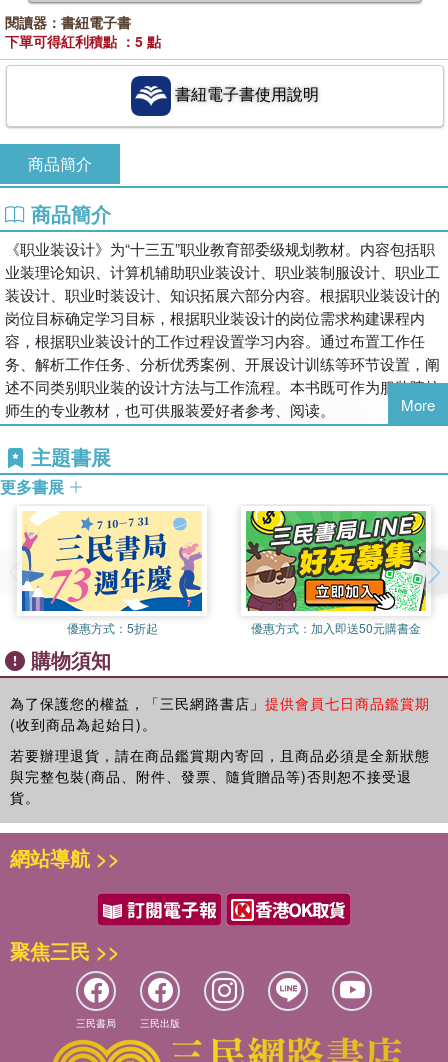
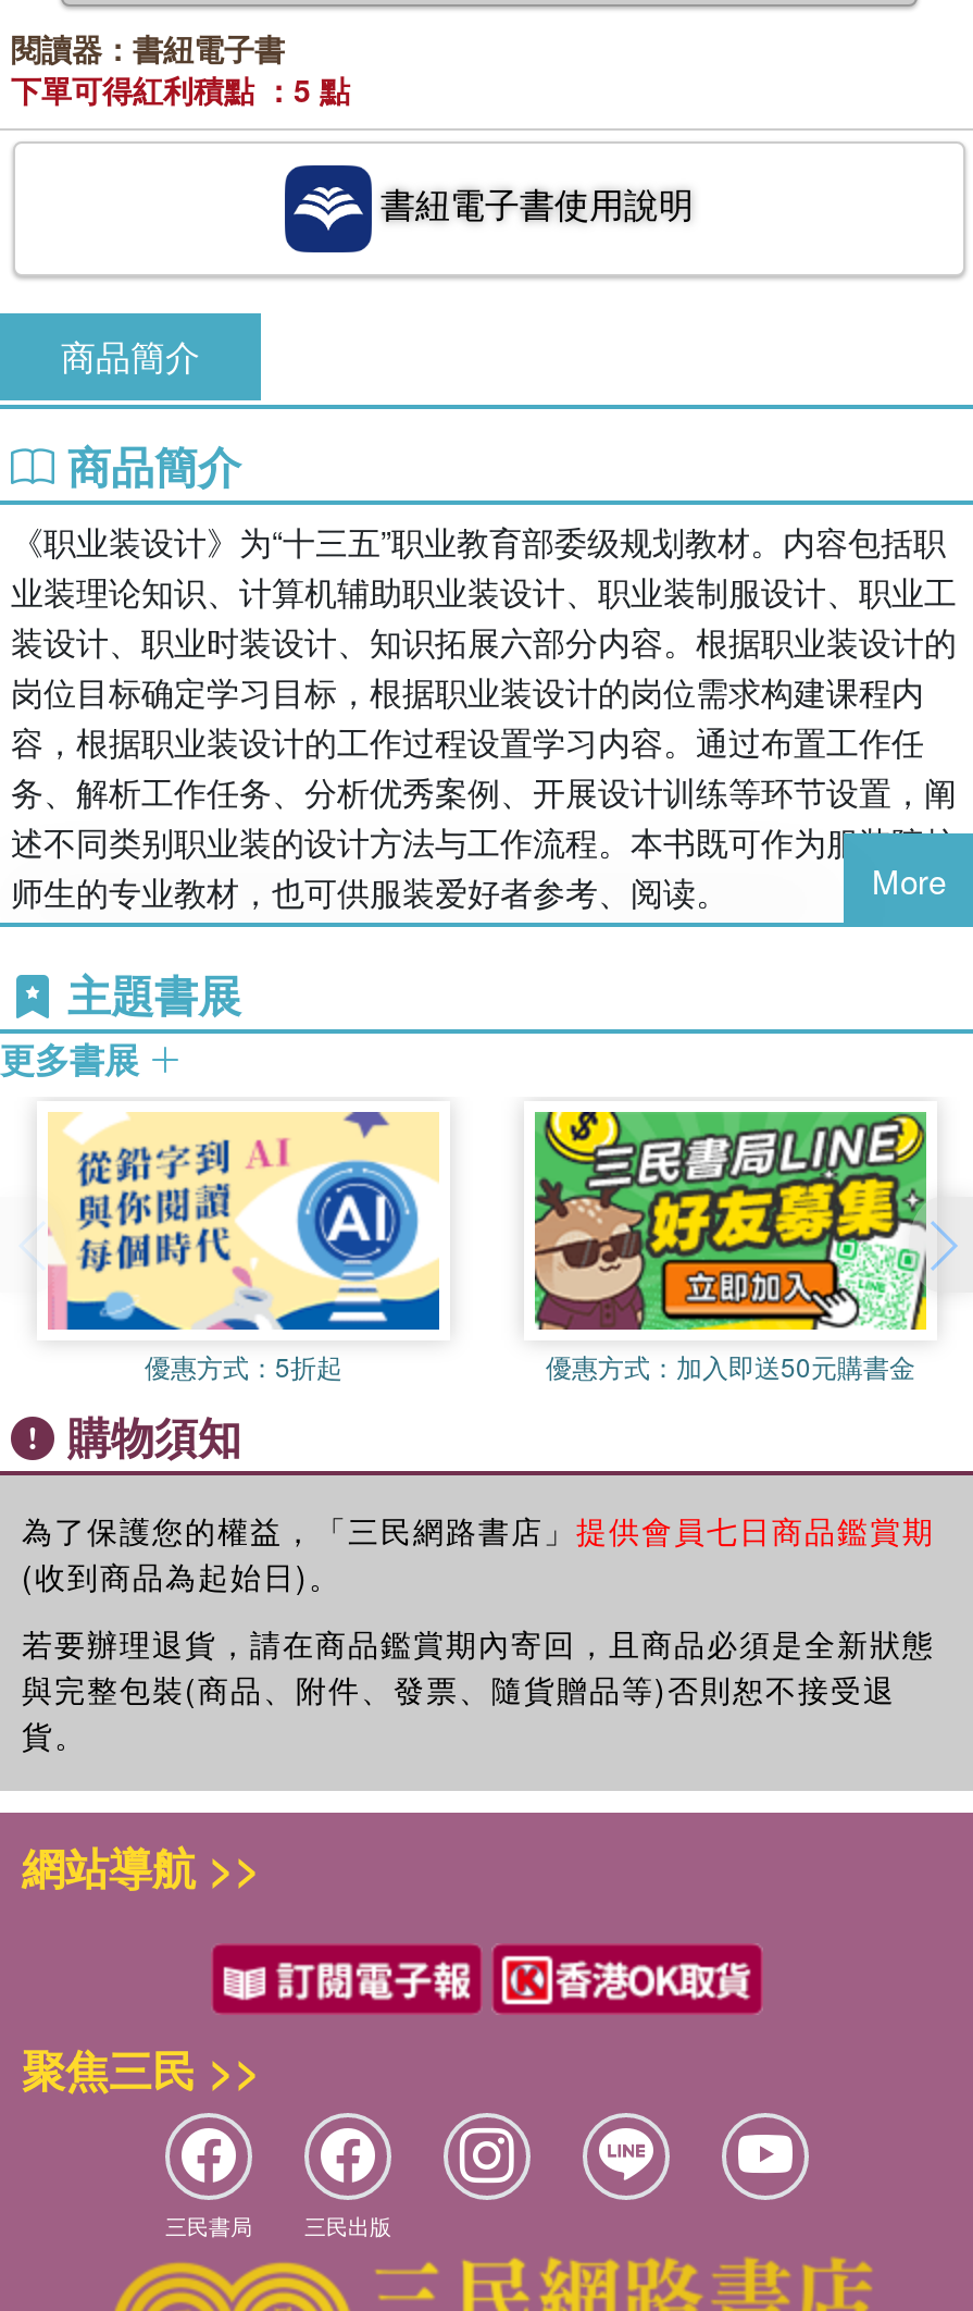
[21,511,203,612] [image] -> [48,1110,437,1332] [image]

